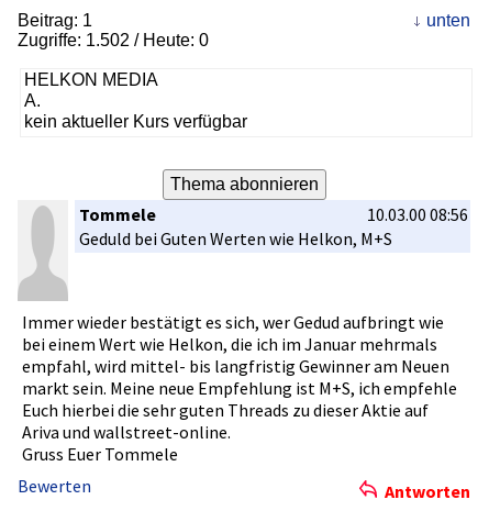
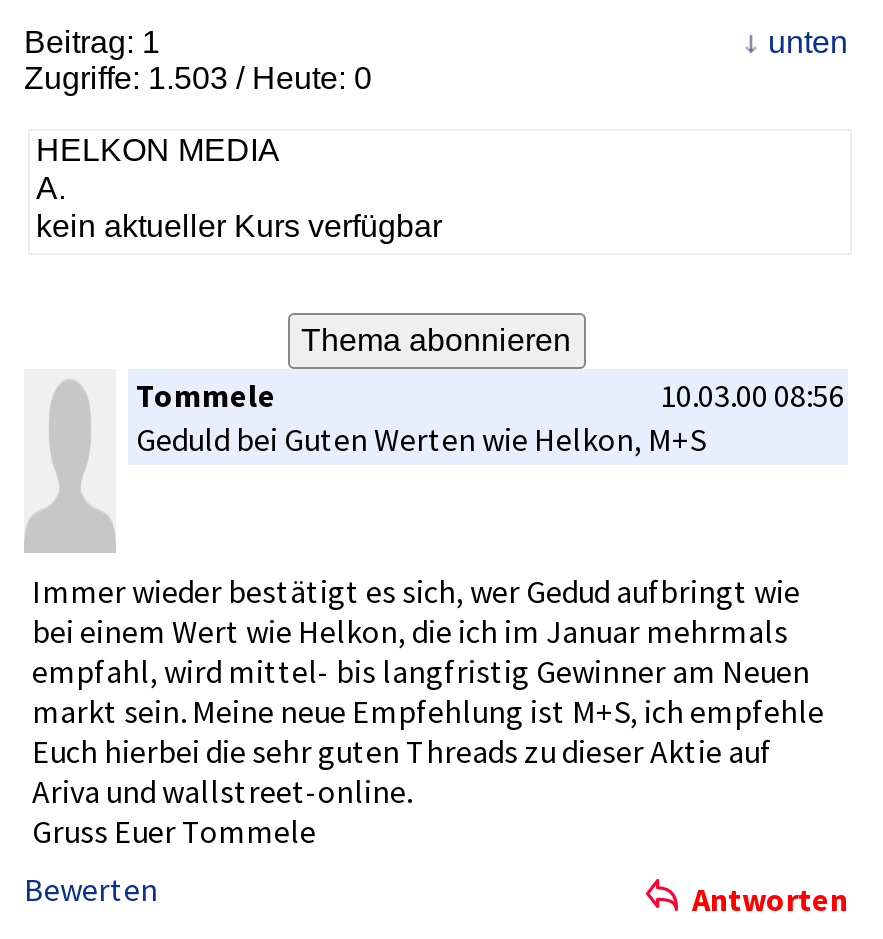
[18,30,209,49] Zugriffe: 1.502 / Heute: 0 -> [24,60,372,94] Zugriffe: 1.503 / Heute: 0

